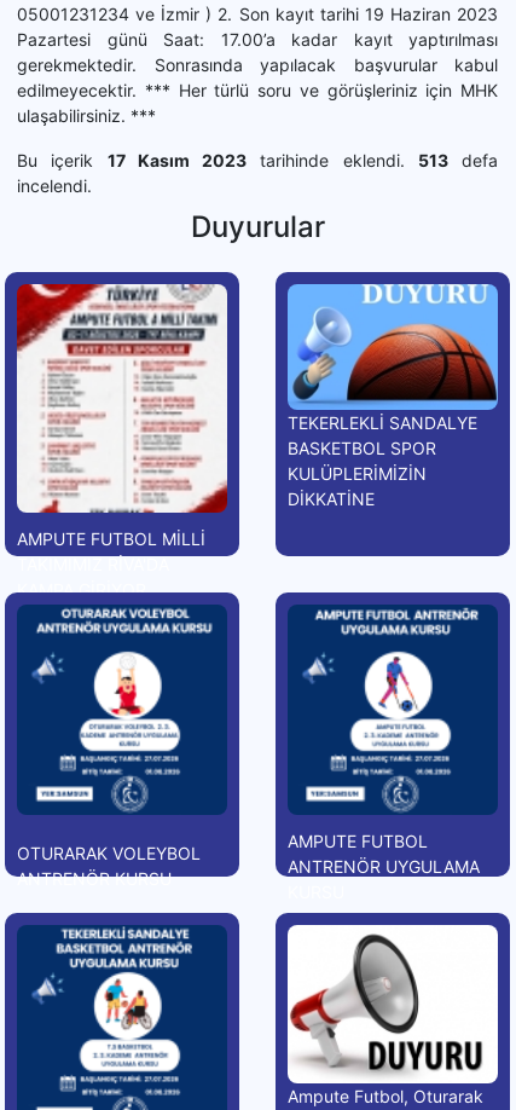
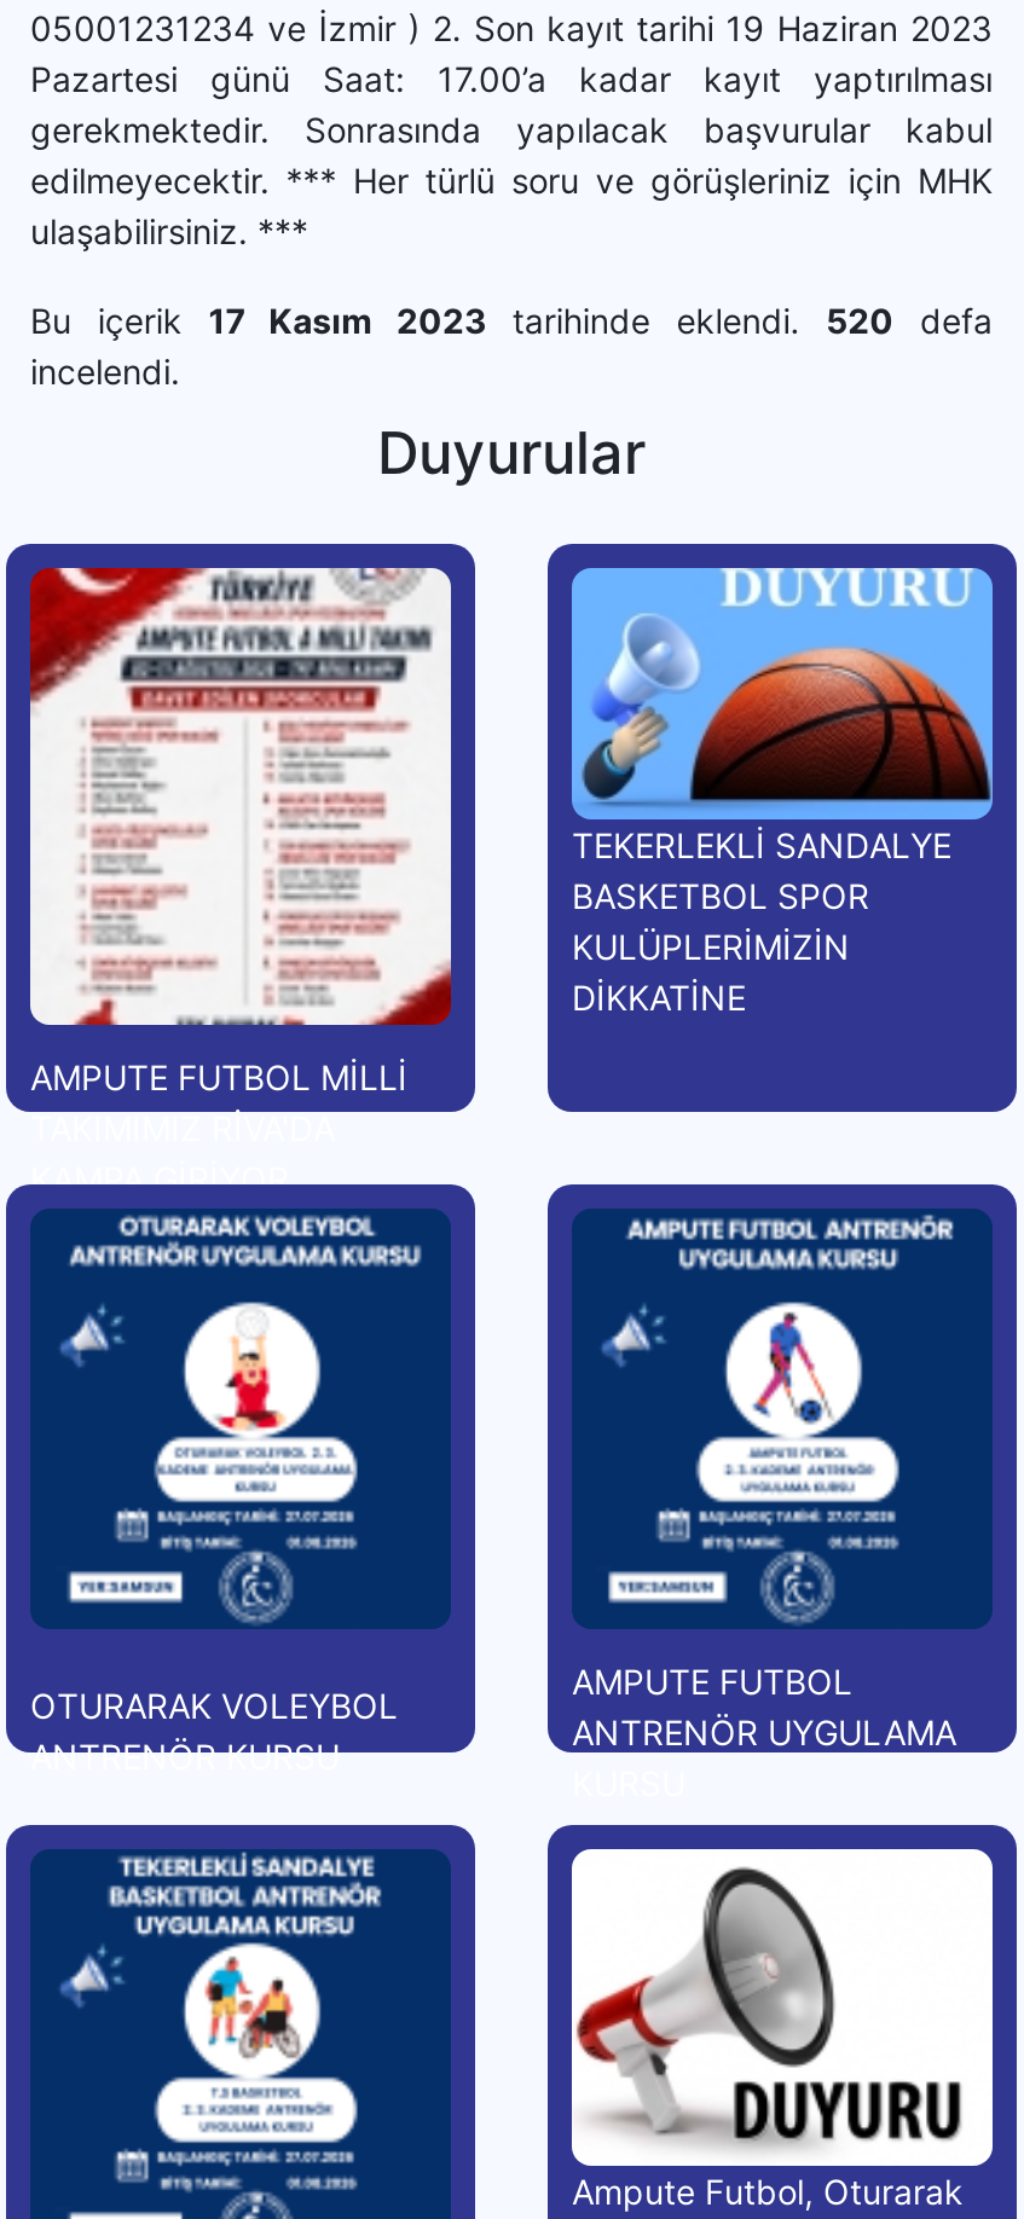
[17,150,498,170] Bu içerik 17 Kasım 2023 tarihinde eklendi. 513 defa -> [30,299,993,340] Bu içerik 17 Kasım 2023 tarihinde eklendi. 520 defa

